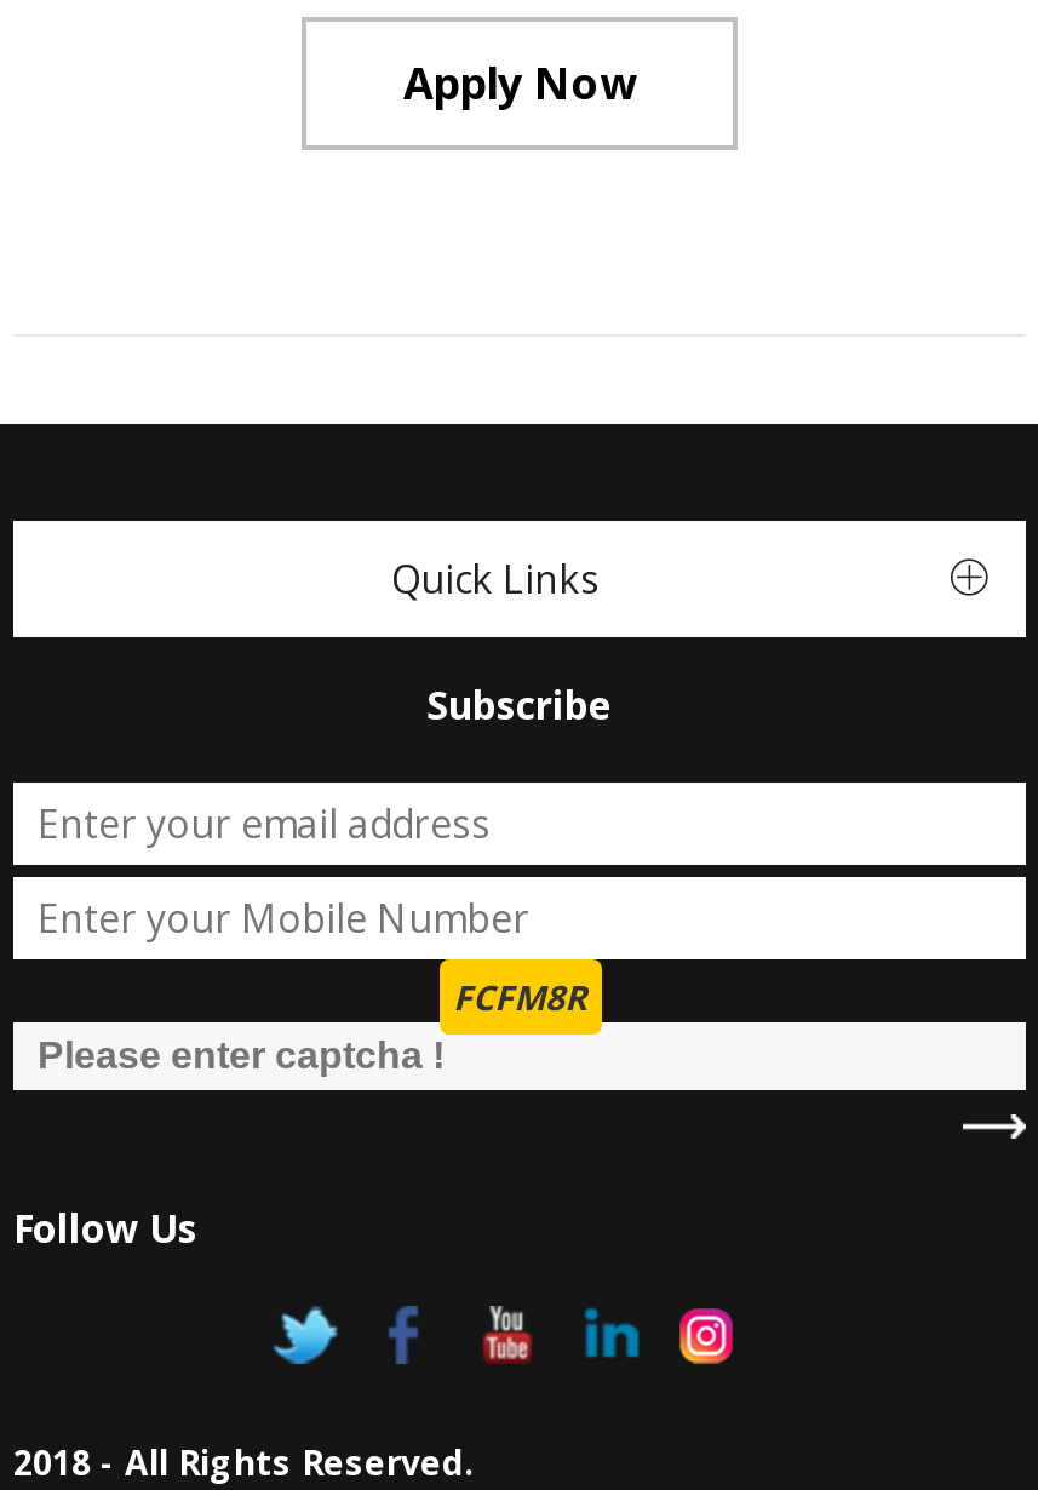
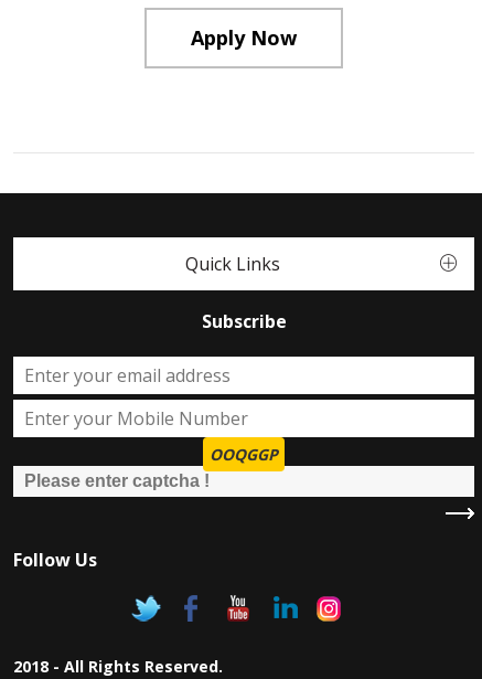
[453,974,586,1020] FCFM8R -> [210,444,278,465] OOQGGP

